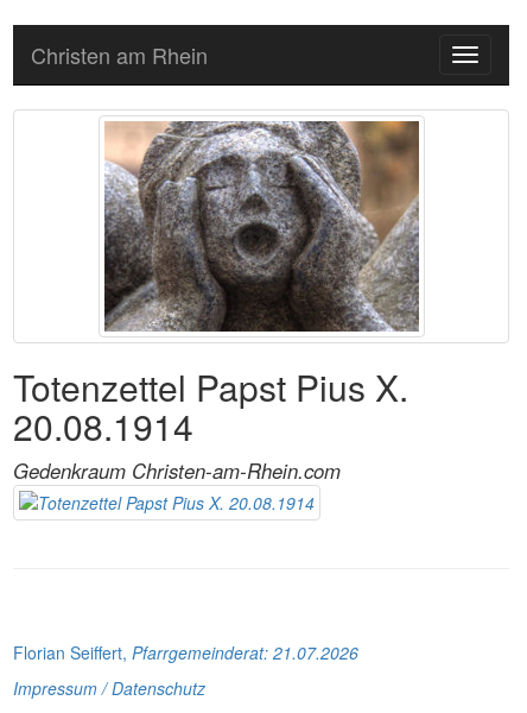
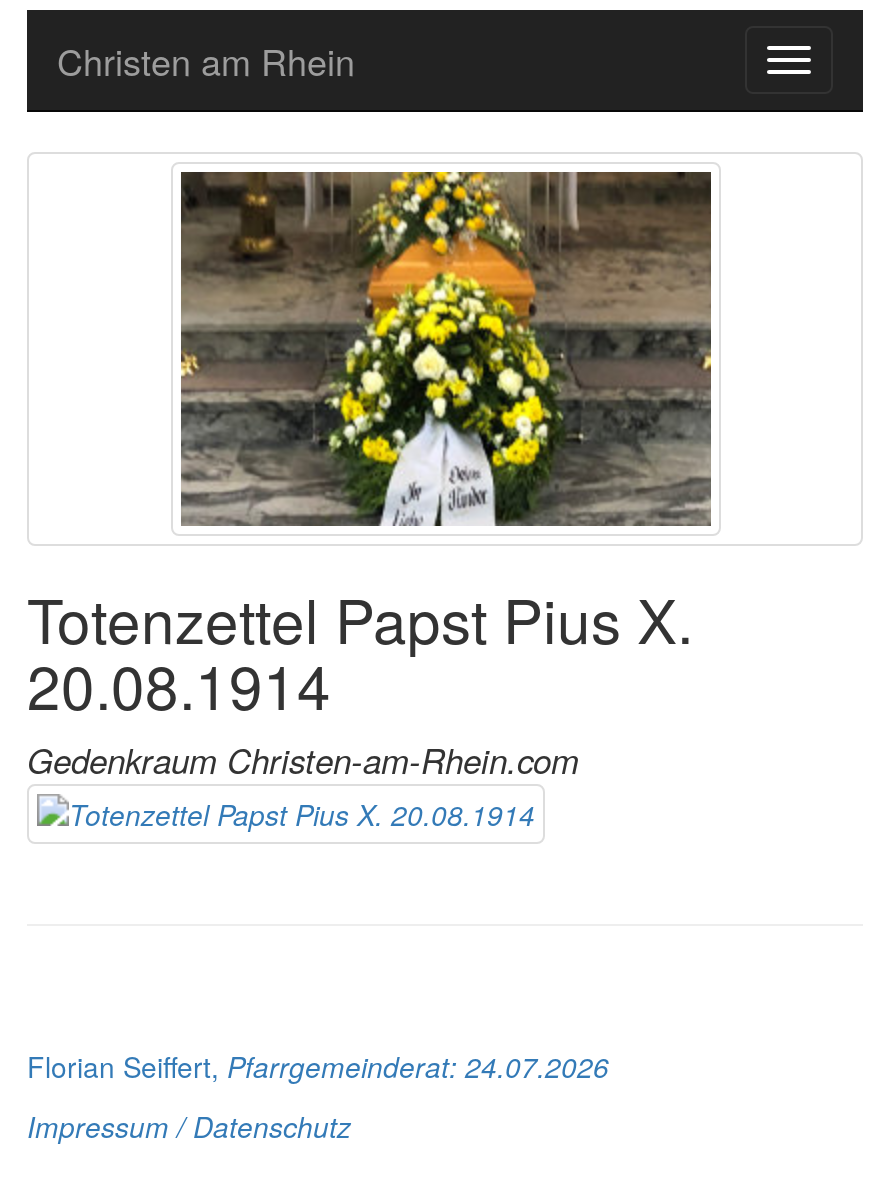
[103,120,420,333] [image] -> [179,170,713,528] [image]
[13,641,358,664] Florian Seiffert, Pfarrgemeinderat: 21.07.2026 -> [27,1046,609,1086] Florian Seiffert, Pfarrgemeinderat: 24.07.2026

